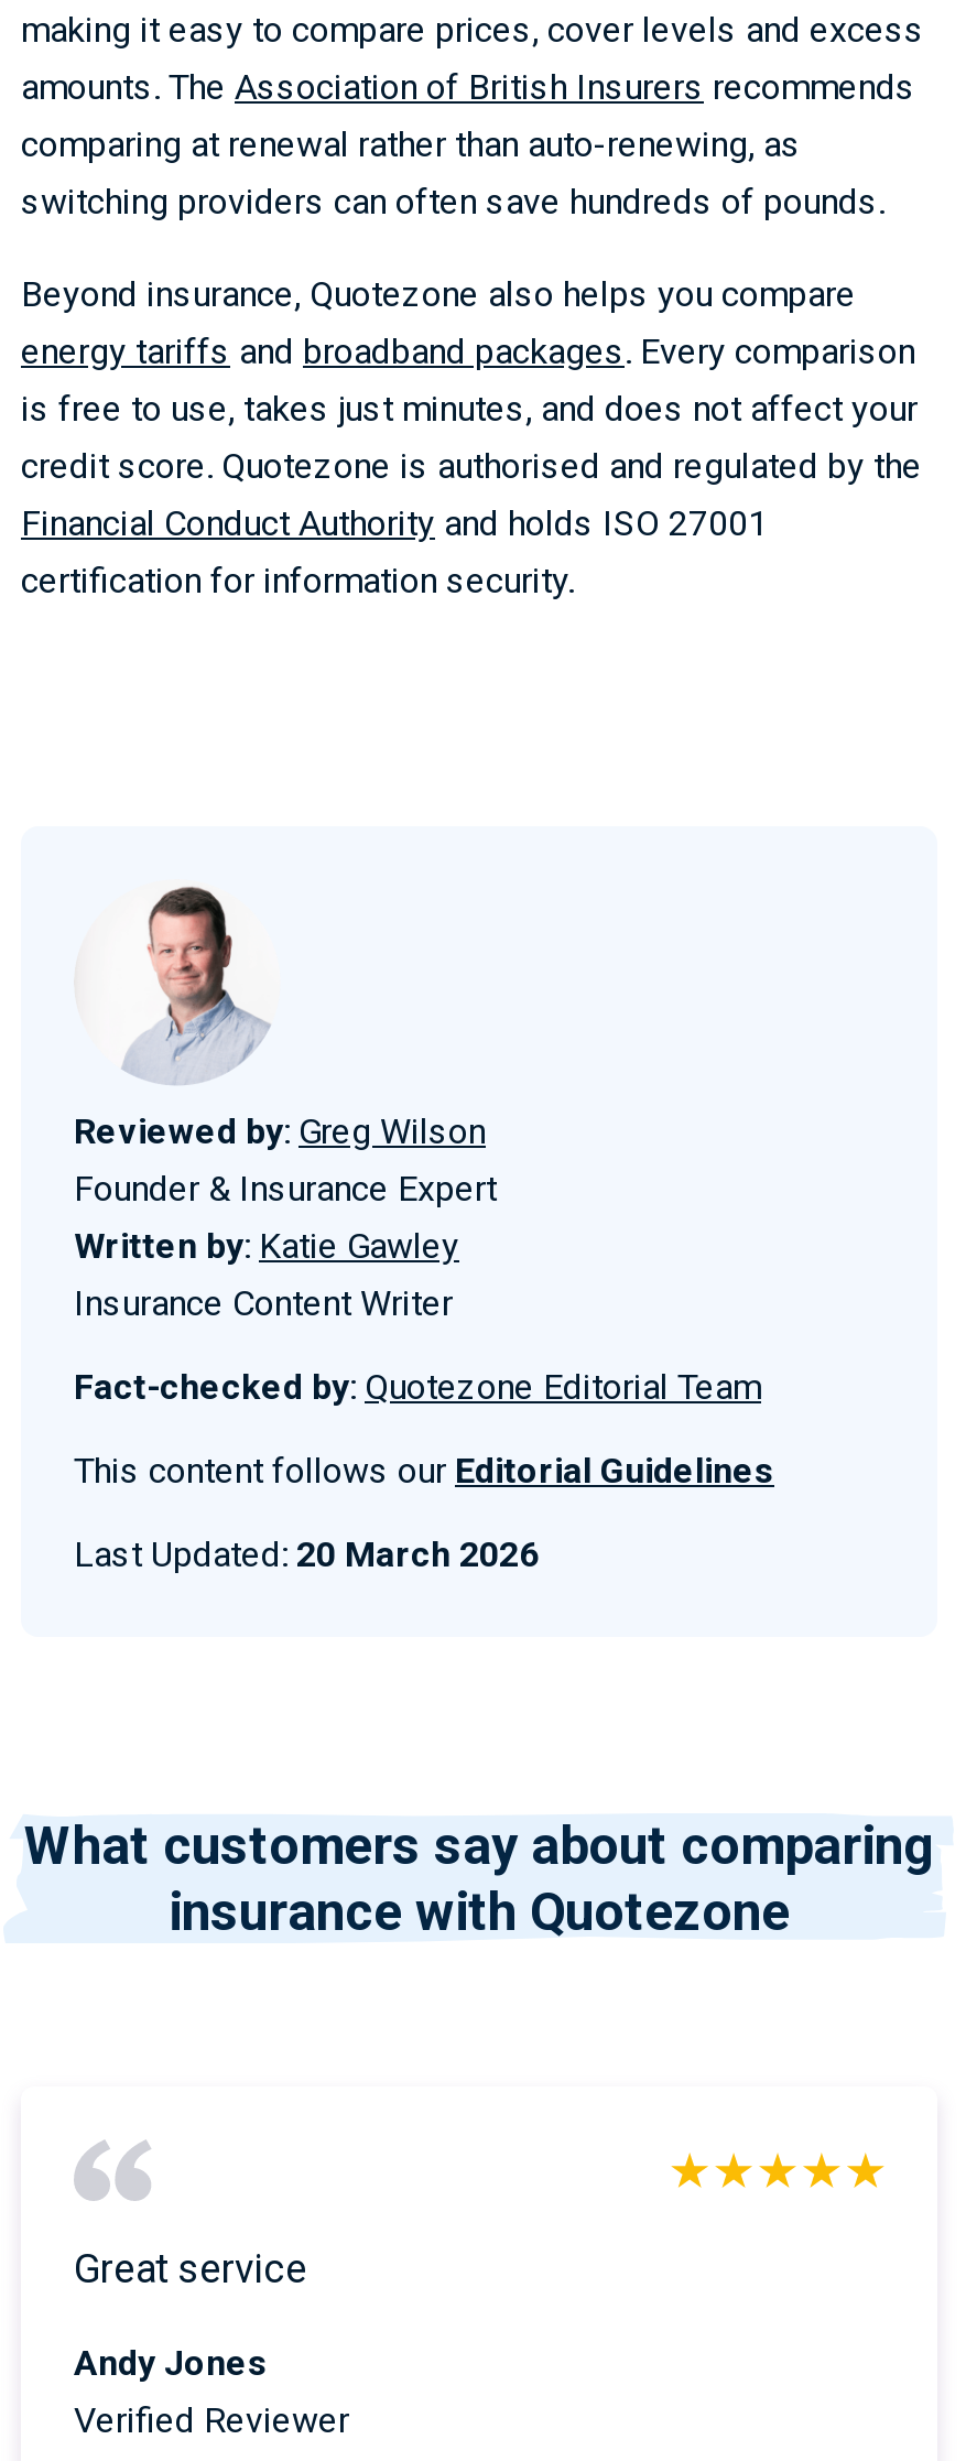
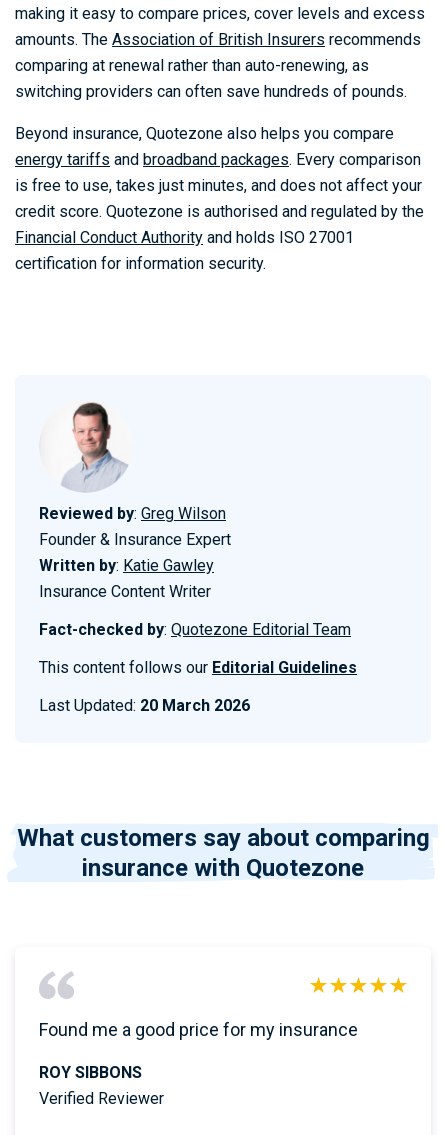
[74,2245,307,2291] Great service -> [39,1019,358,1040] Found me a good price for my insurance
[74,2342,268,2384] Andy Jones -> [39,1063,142,1082] ROY SIBBONS

